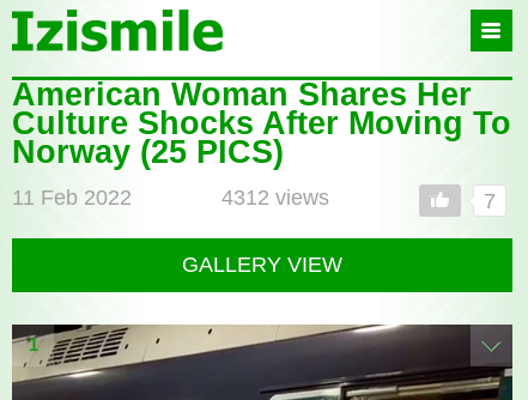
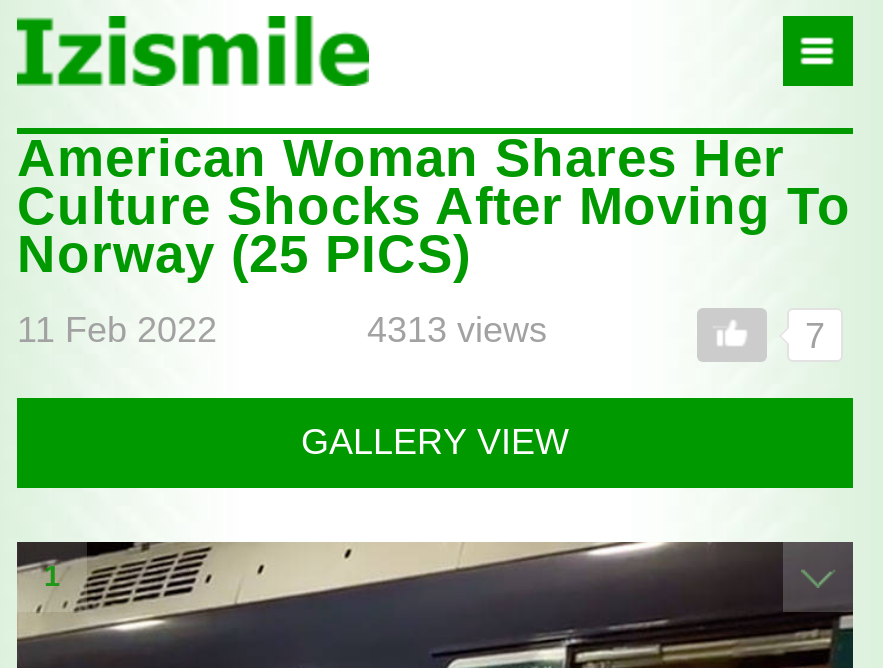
[221,186,329,210] 4312 views -> [367,310,547,350] 4313 views

